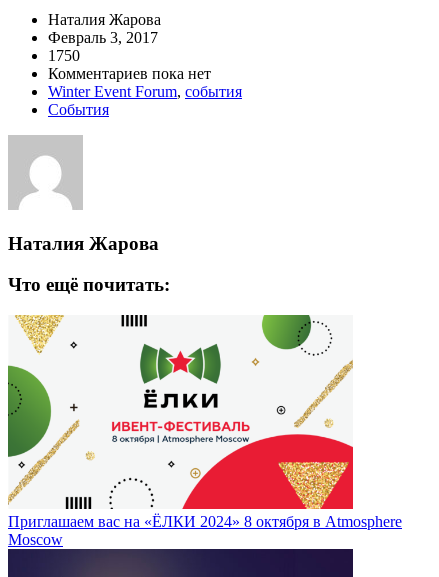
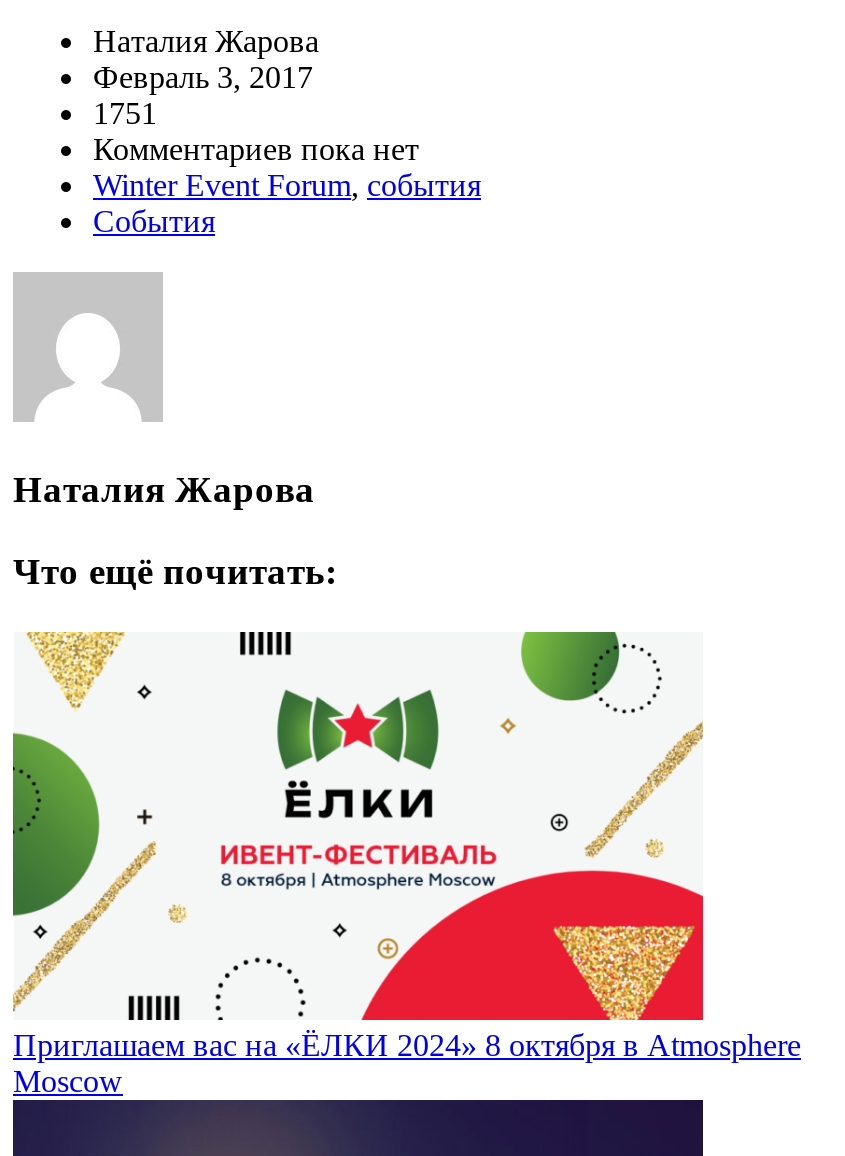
[48,47,80,64] 1750 -> [93,97,157,131] 1751

